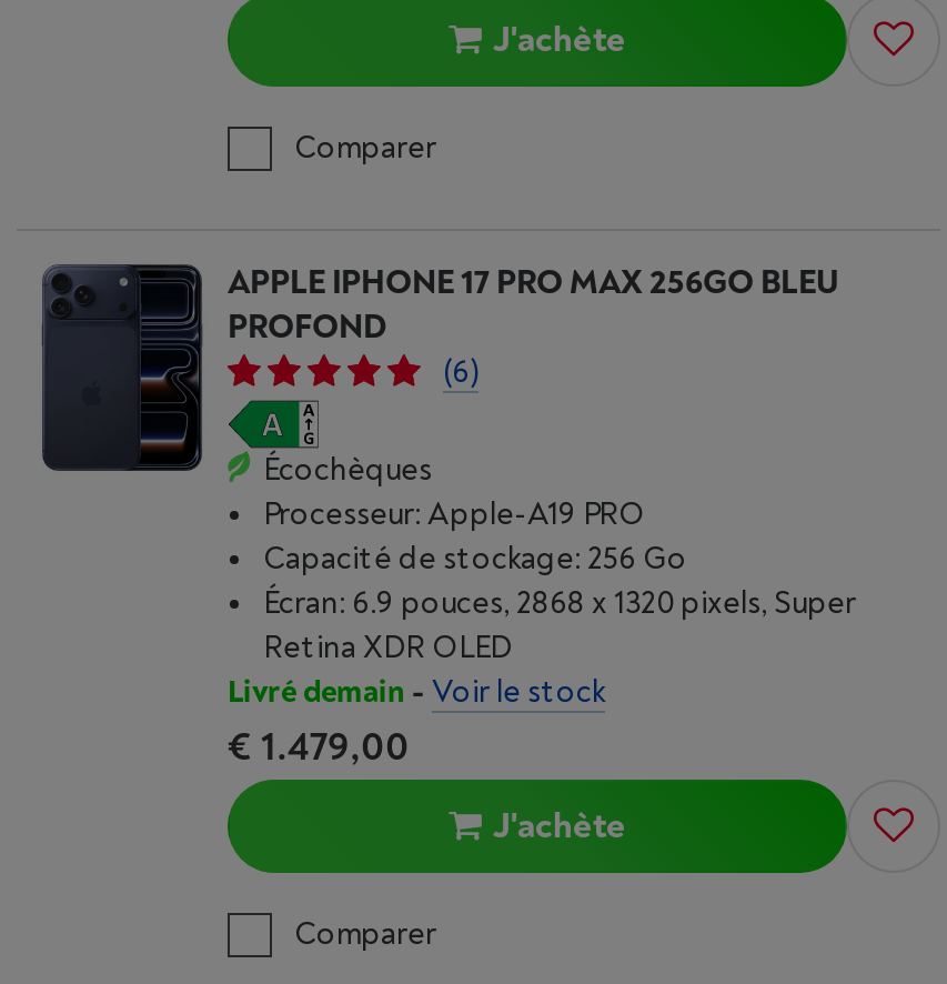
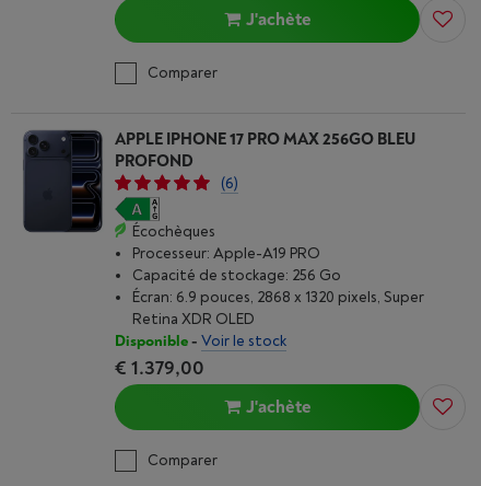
[228,674,605,774] Livré demain - Voir le stock | € 1.479,00 -> [115,332,286,381] Disponible - Voir le stock | € 1.379,00

